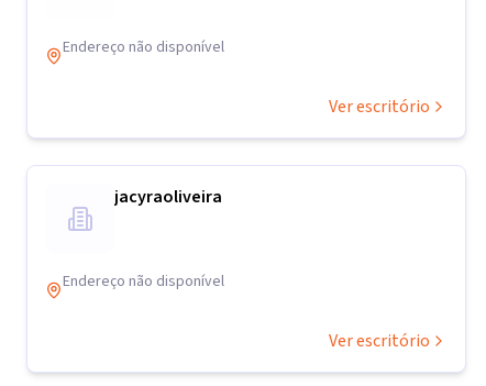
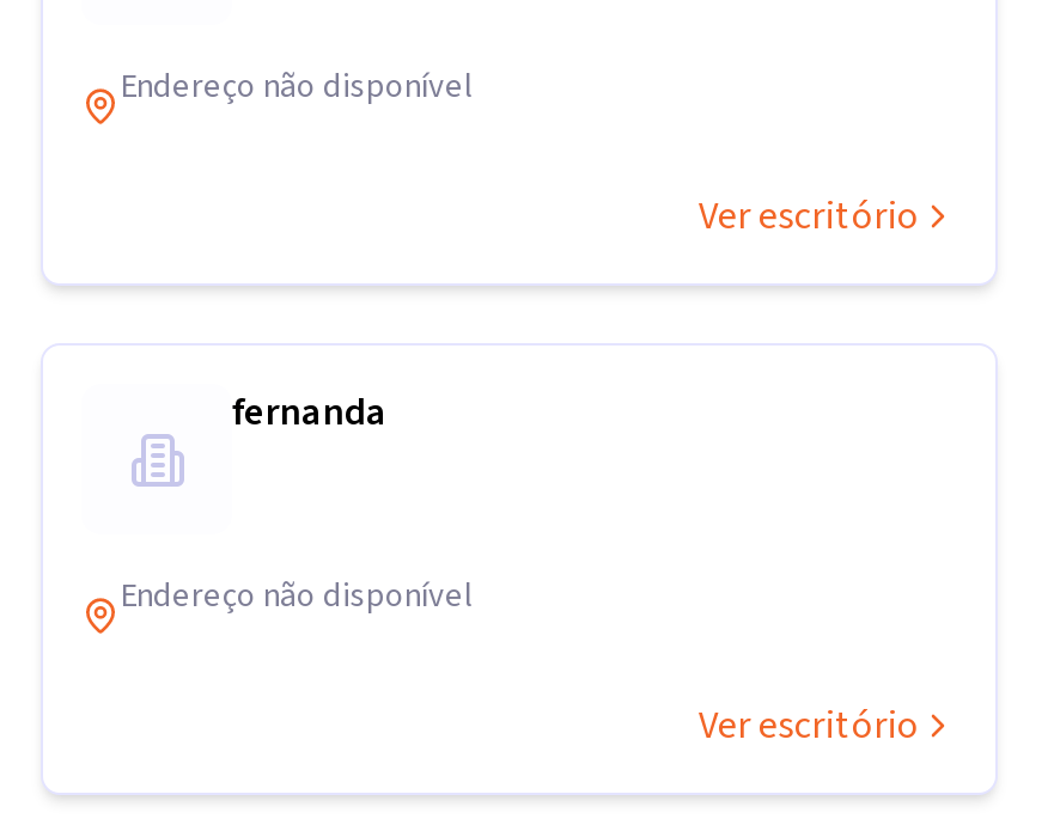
[114,185,222,209] jacyraoliveira -> [232,386,388,439] fernanda

